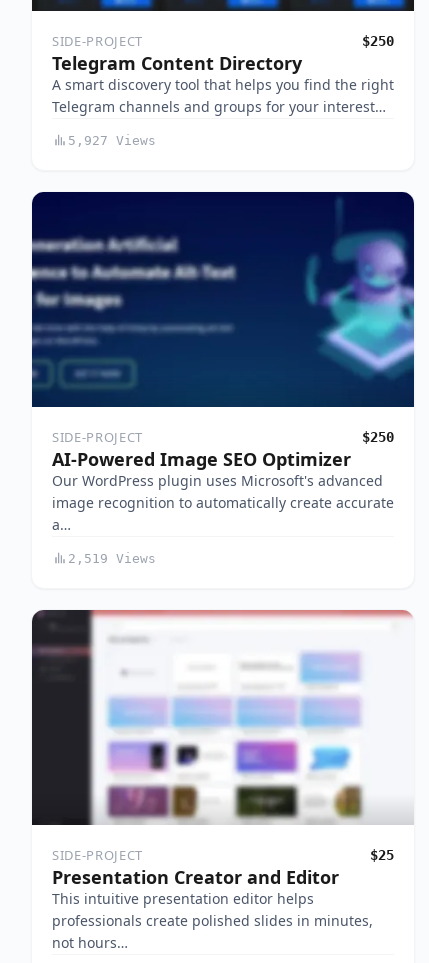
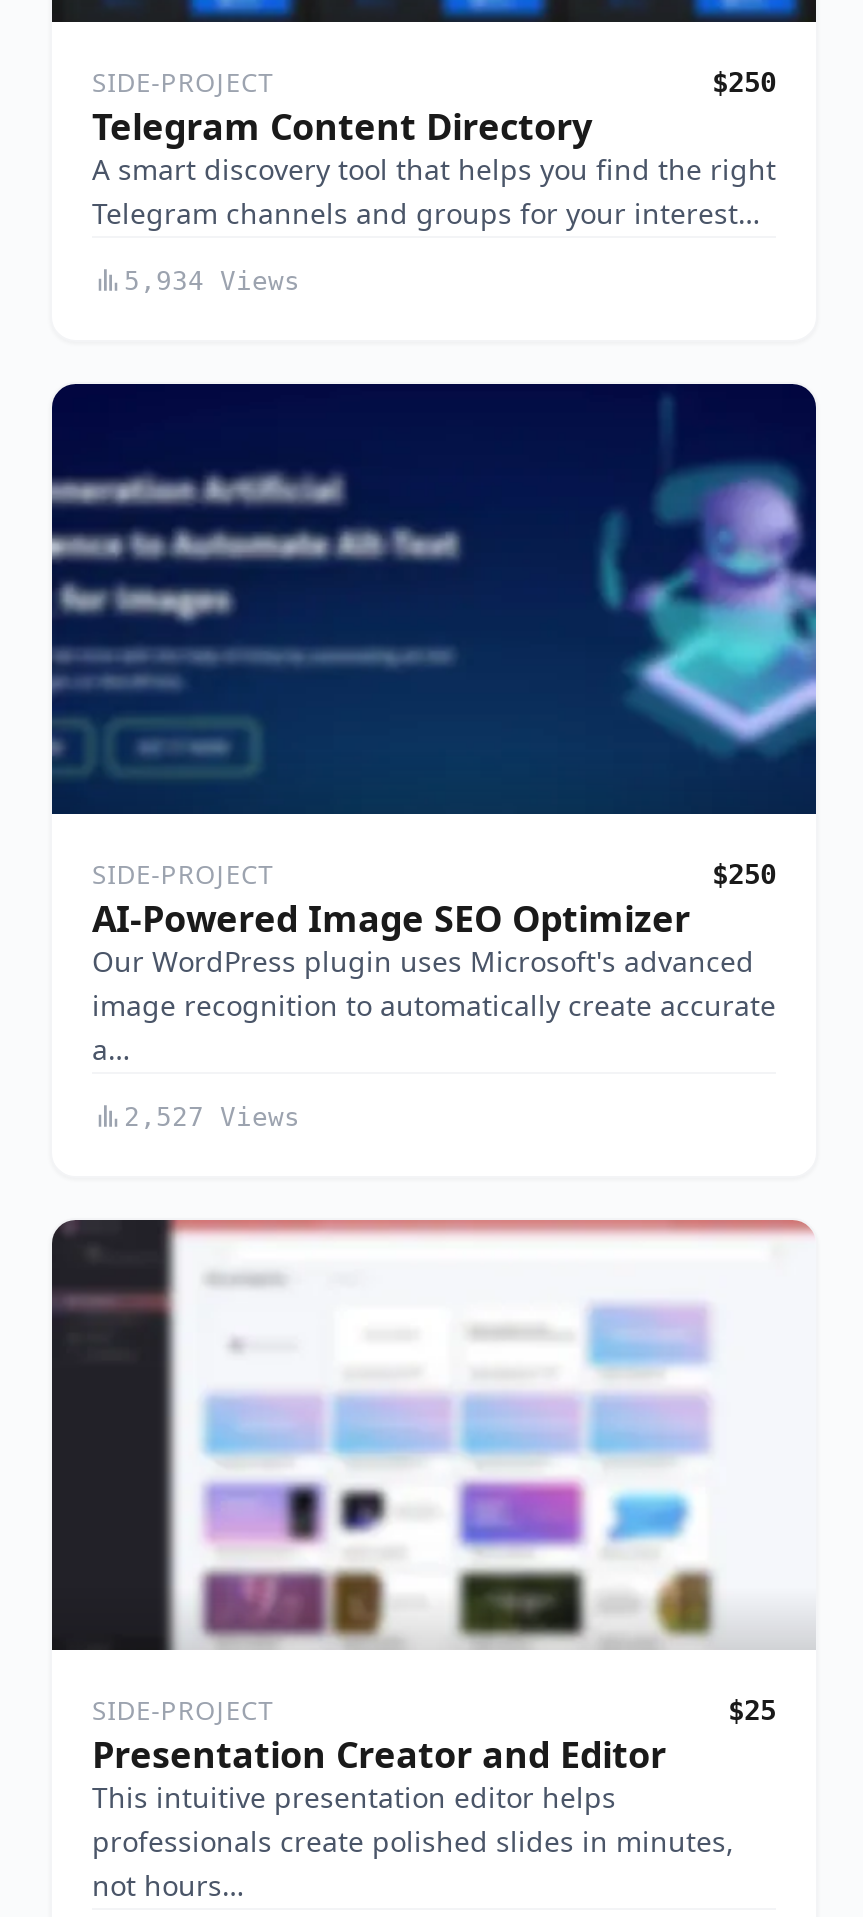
[68,133,156,148] 5,927 Views -> [124,266,300,296] 5,934 Views
[68,551,156,566] 2,519 Views -> [124,1102,300,1132] 2,527 Views

